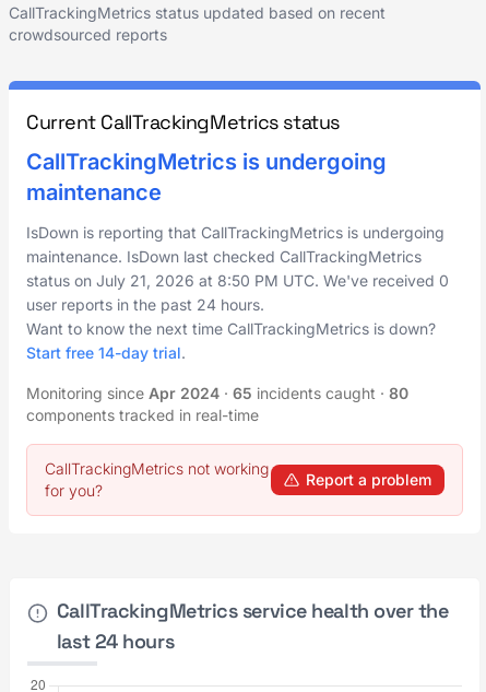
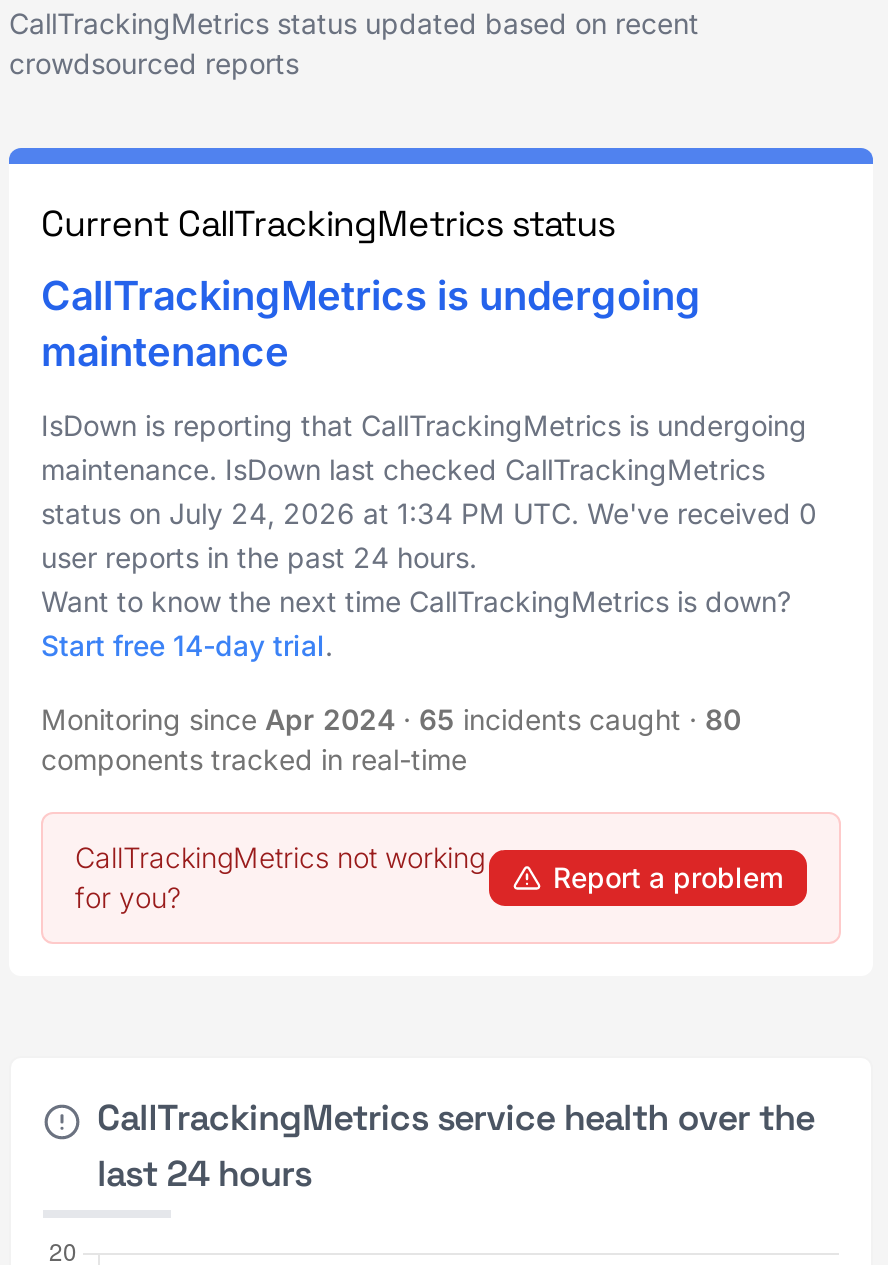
[26,271,449,290] status on July 21, 2026 at 8:50 PM UTC. We've received 0 -> [41,496,817,530] status on July 24, 2026 at 1:34 PM UTC. We've received 0

